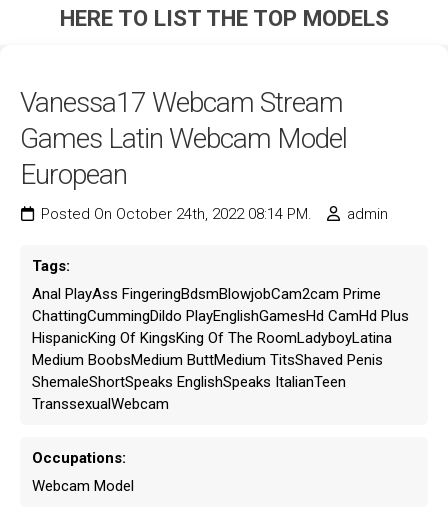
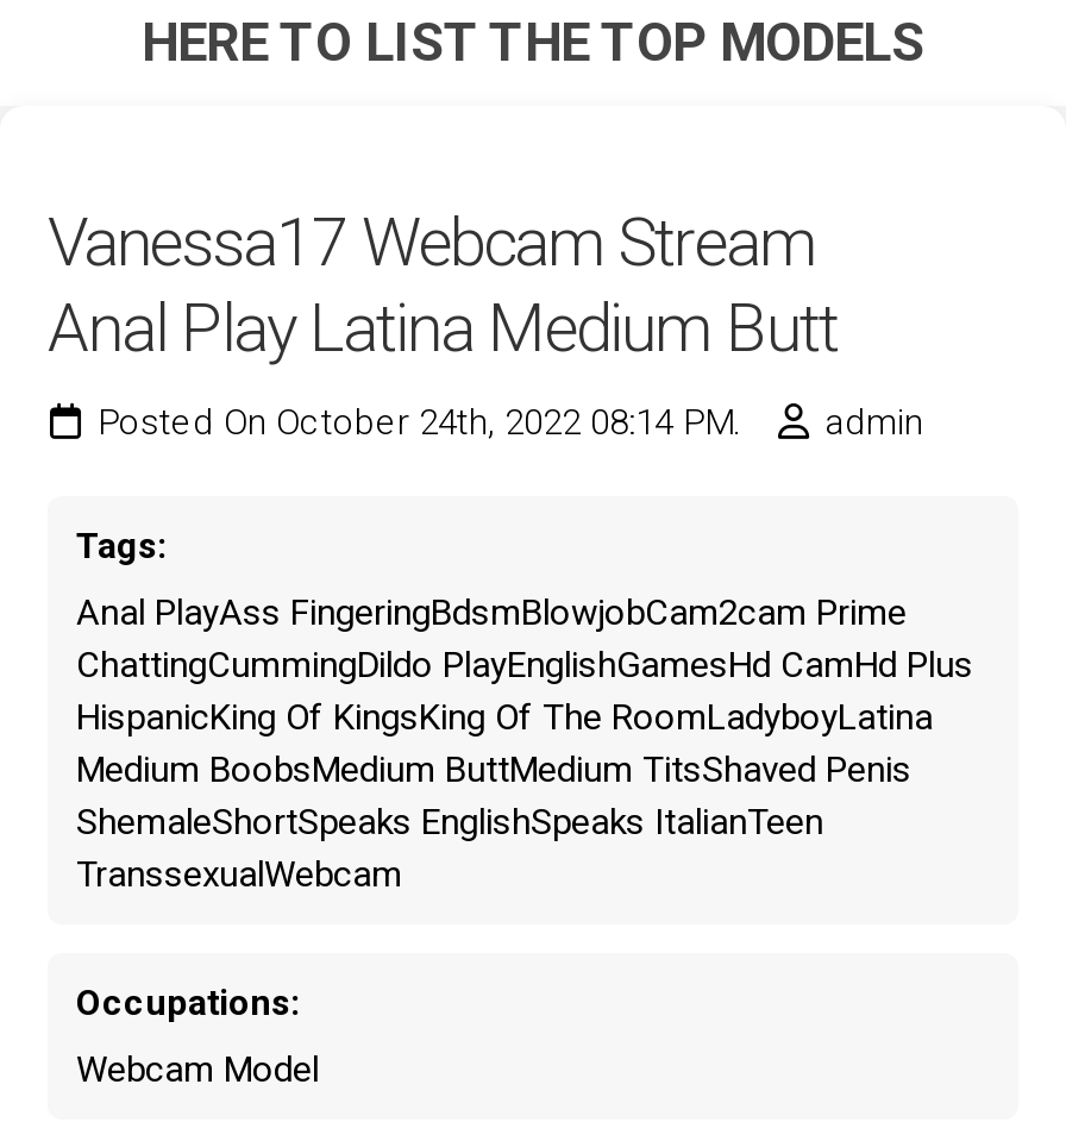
[20,122,347,191] Games Latin Webcam Model | European -> [48,289,838,368] Anal Play Latina Medium Butt

